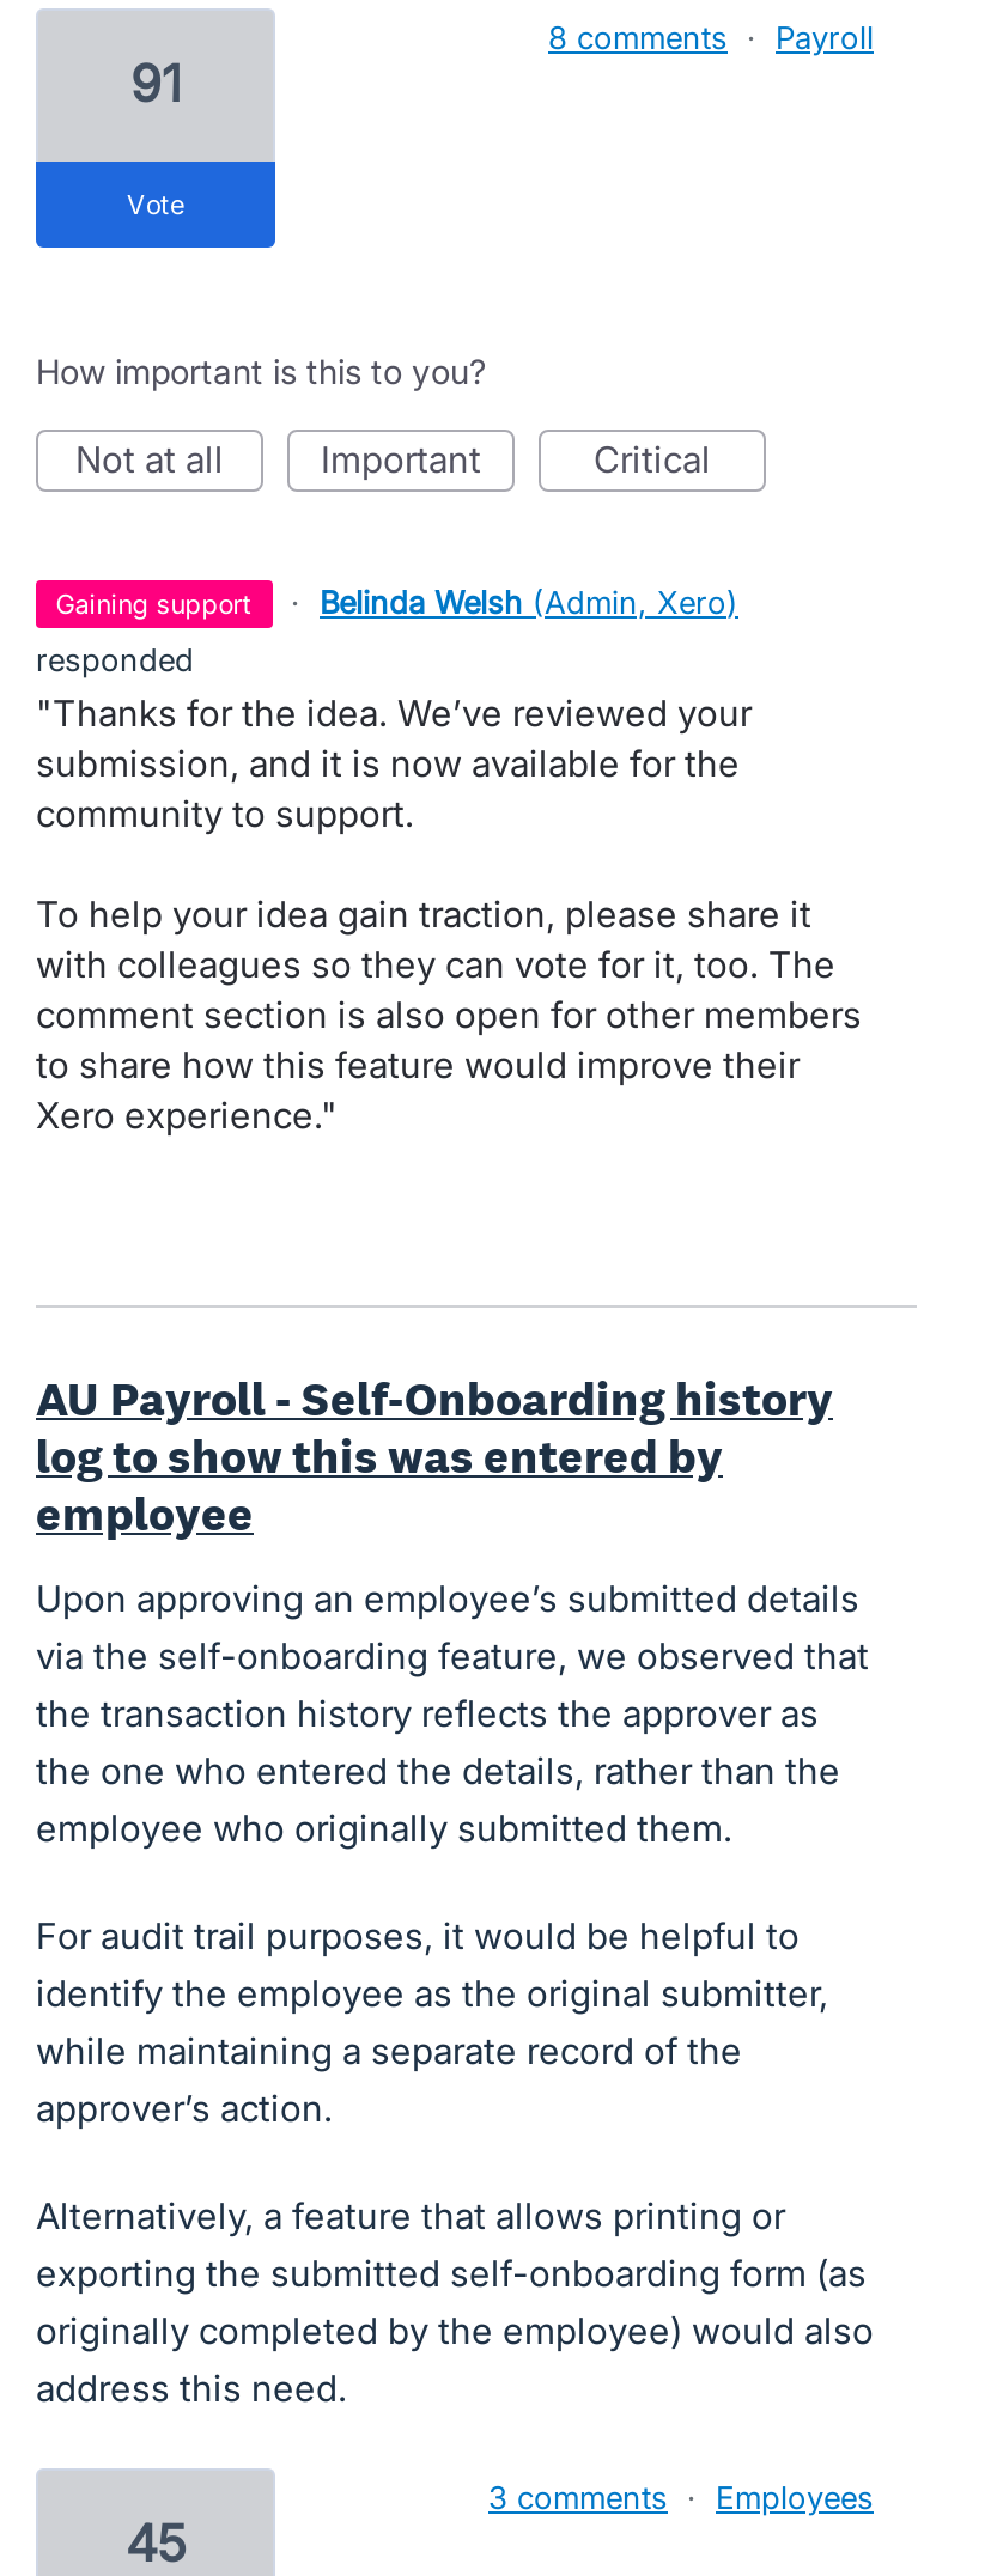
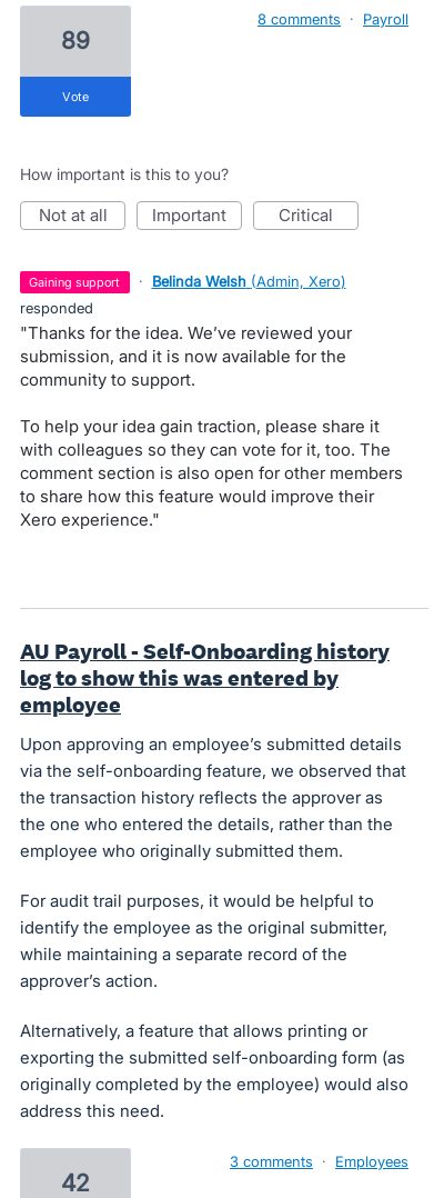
[130,54,181,114] 91 -> [61,27,90,54] 89
[126,2514,186,2574] 45 -> [61,1169,90,1197] 42

